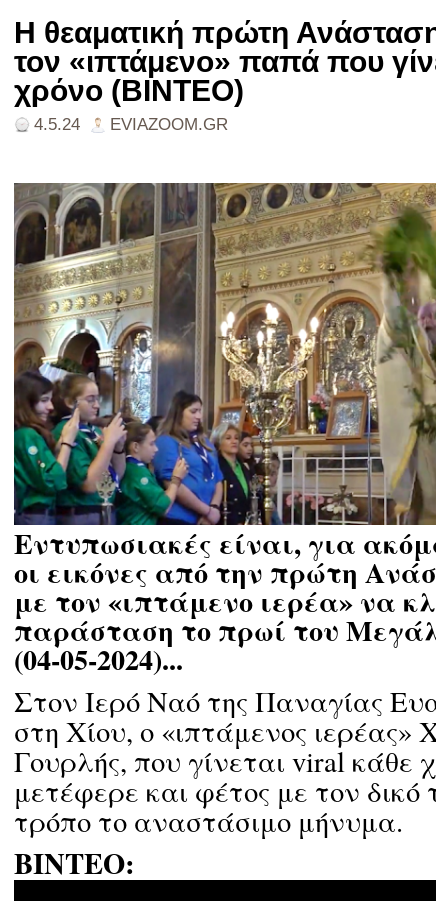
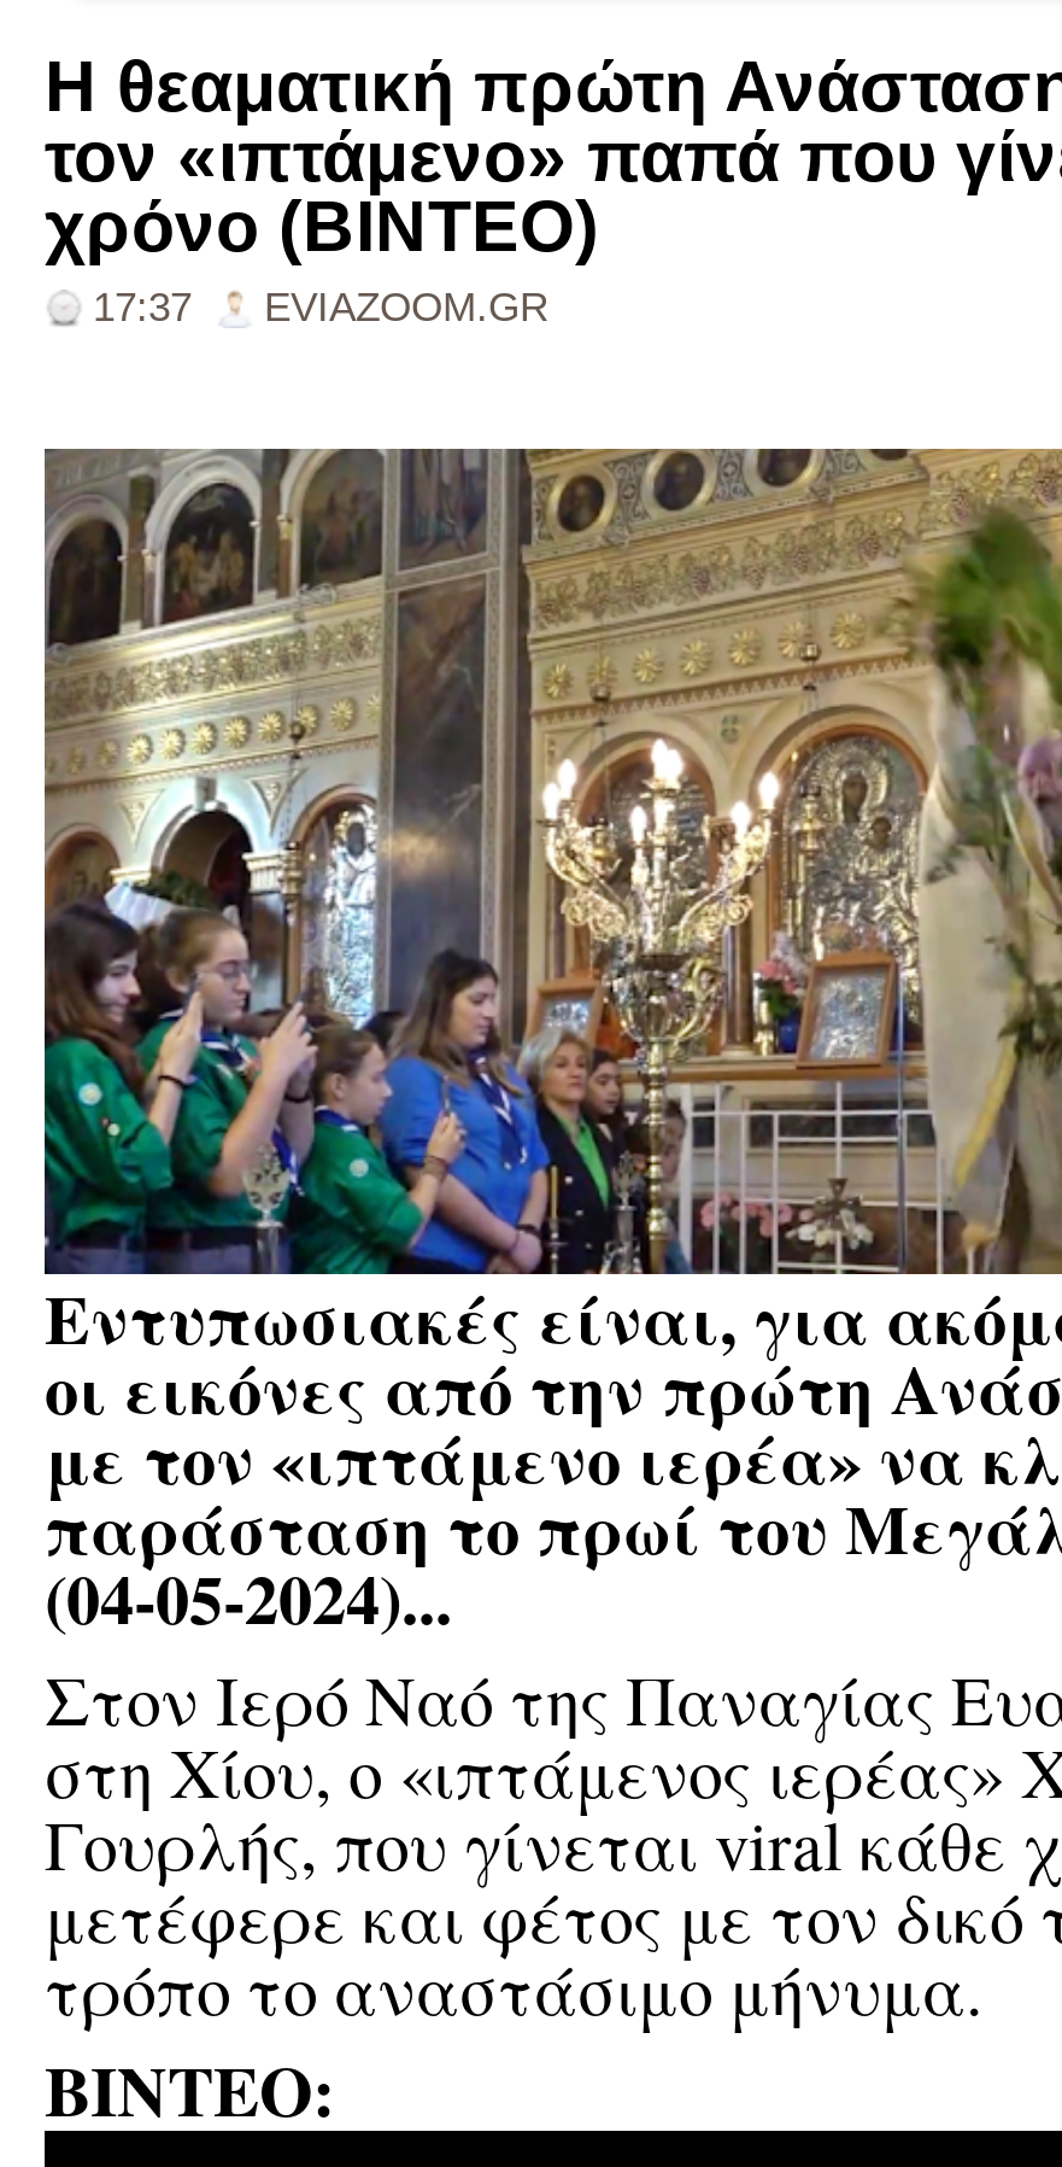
[34,115,228,134] 4.5.24 EVIAZOOM.GR -> [93,285,548,331] 17:37 EVIAZOOM.GR

